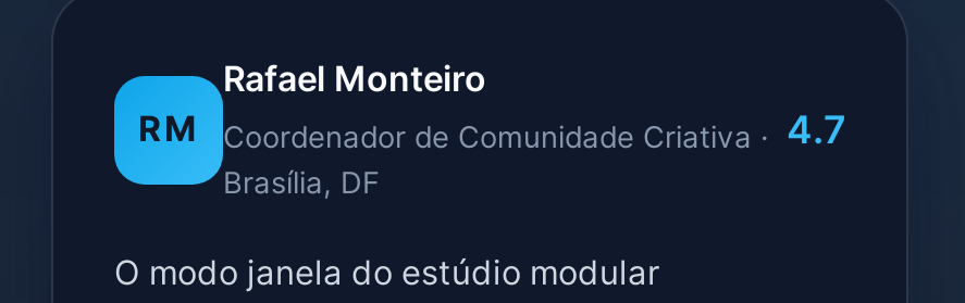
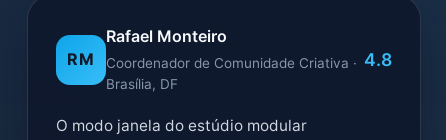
[138,105,845,154] RM Coordenador de Comunidade Criativa · 4.7 -> [67,48,392,71] RM Coordenador de Comunidade Criativa · 4.8

